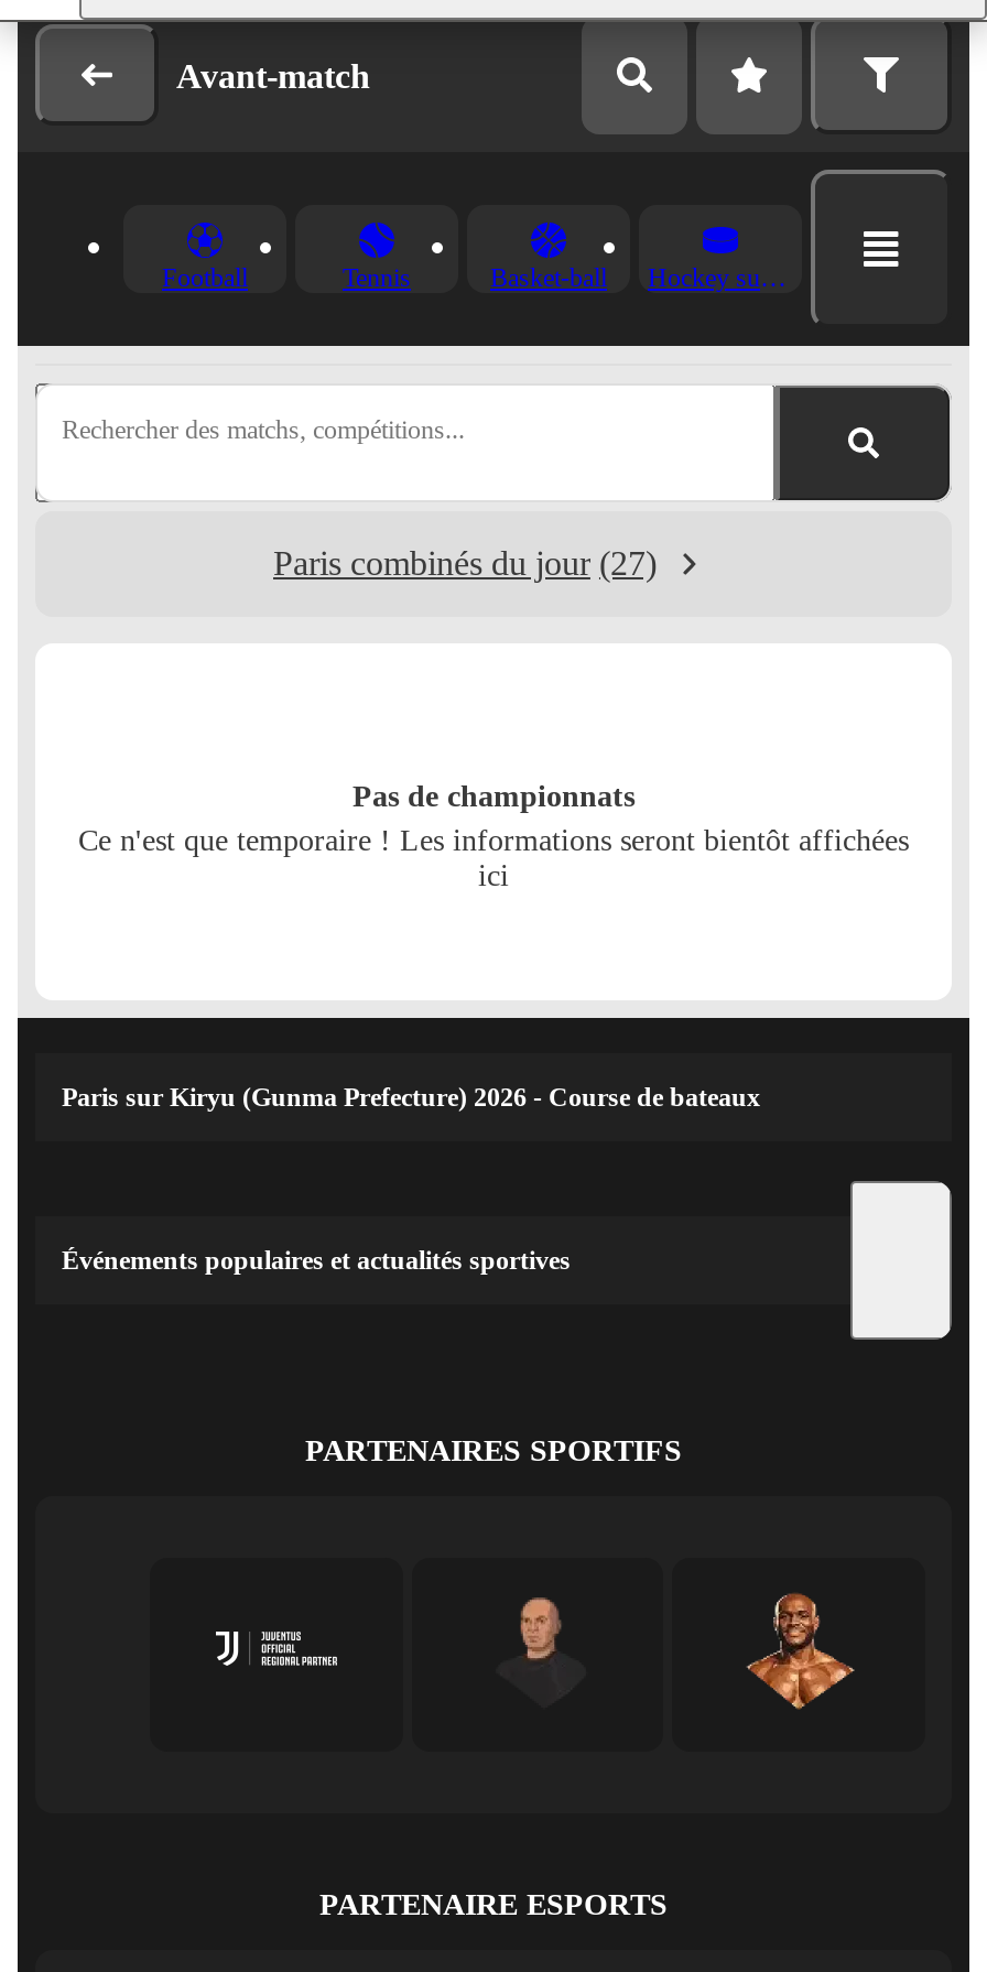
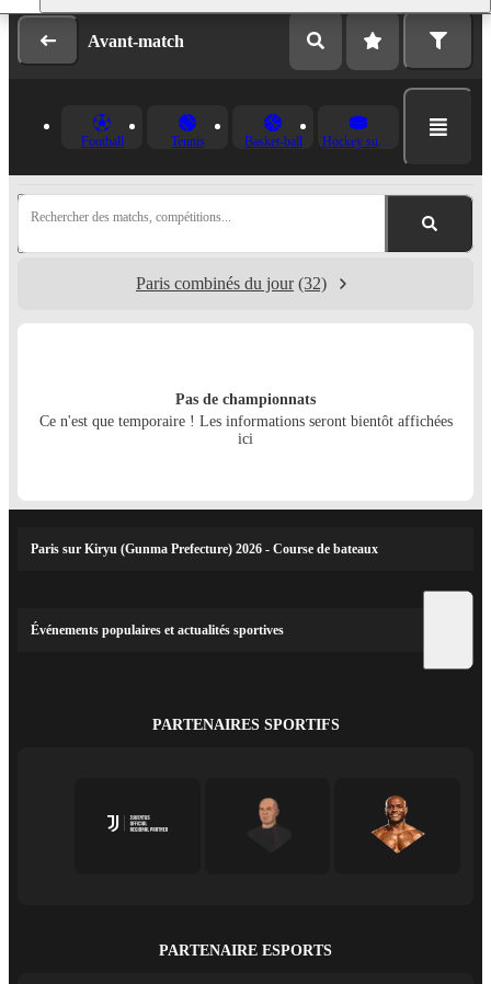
[273,544,657,582] Paris combinés du jour (27) -> [136,274,327,293] Paris combinés du jour (32)

